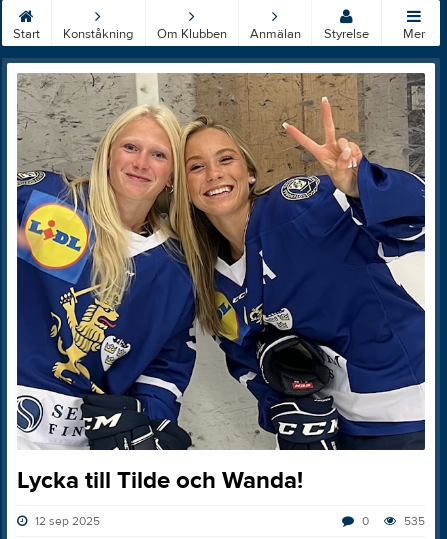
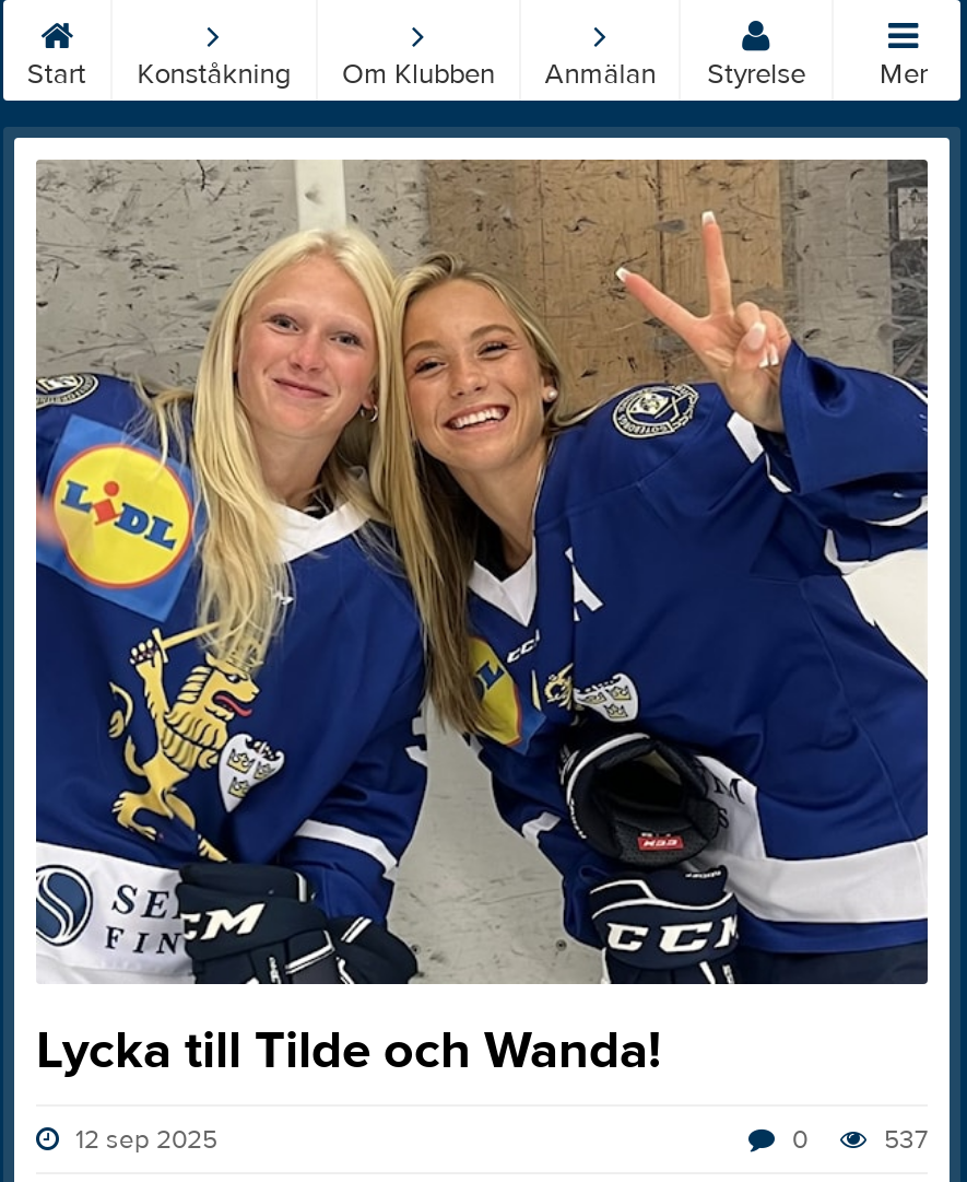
[359,513,425,529] 0 535 -> [786,1121,928,1156] 0 537

